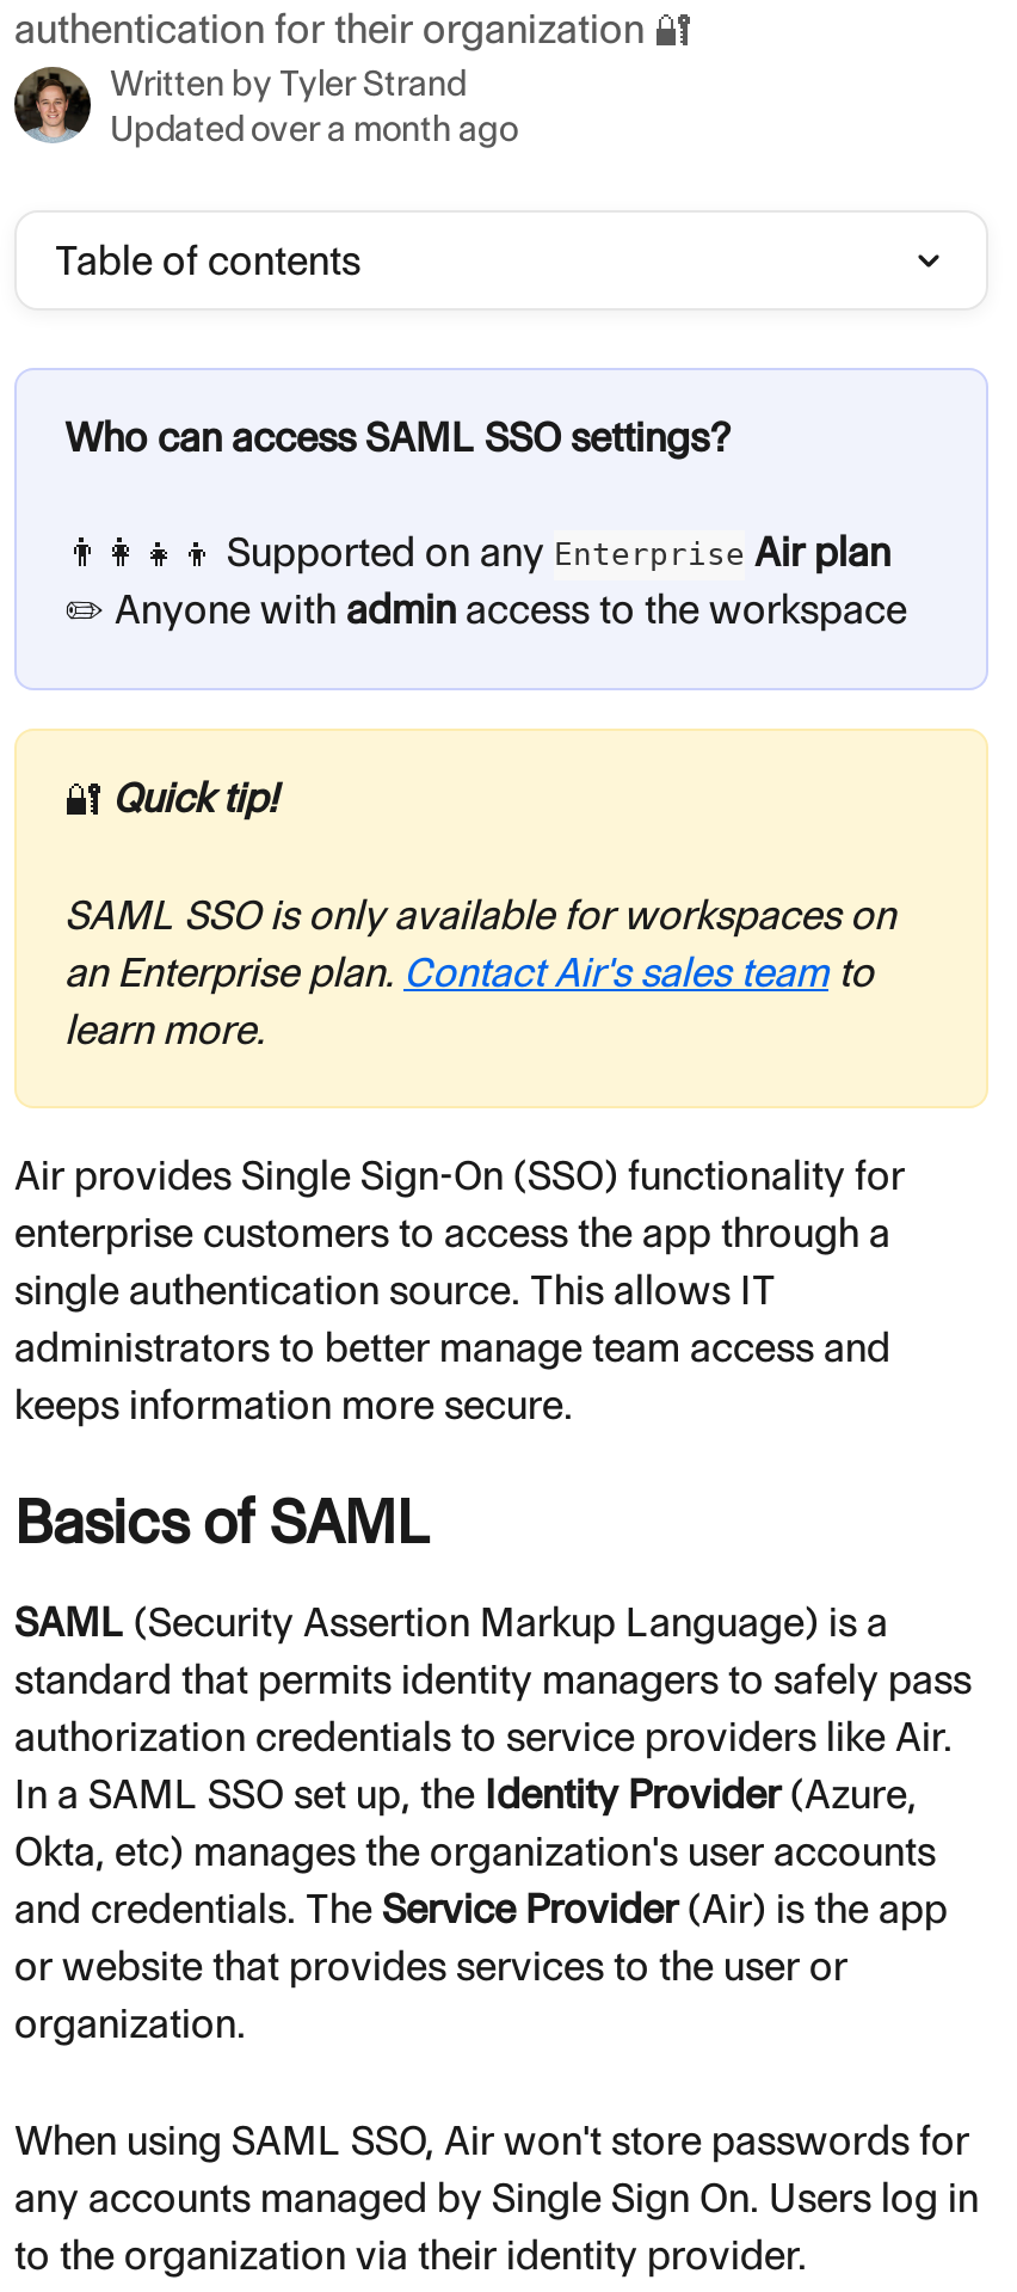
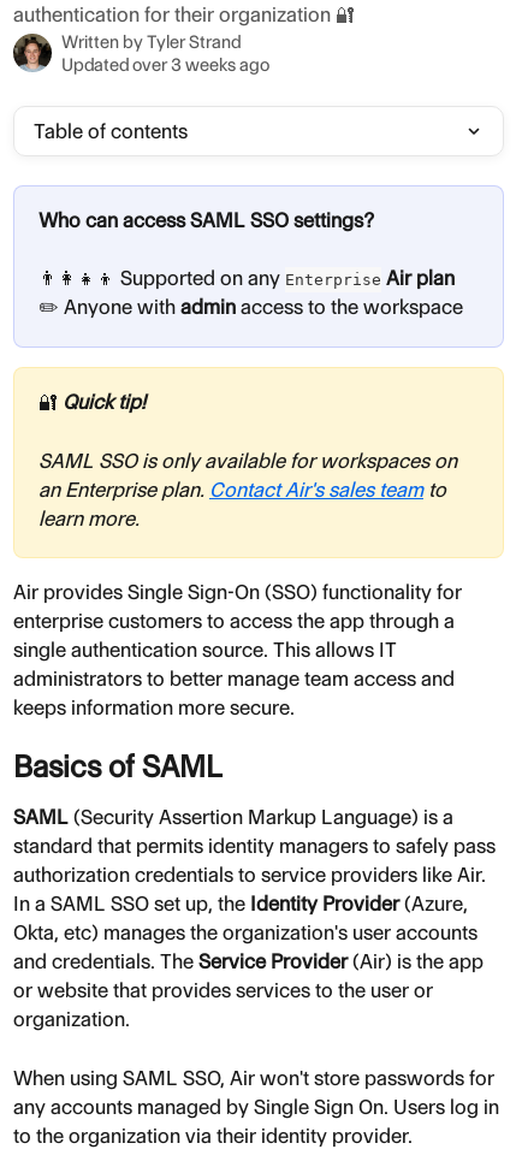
[110,107,518,150] Updated over a month ago -> [61,54,269,76] Updated over 3 weeks ago

